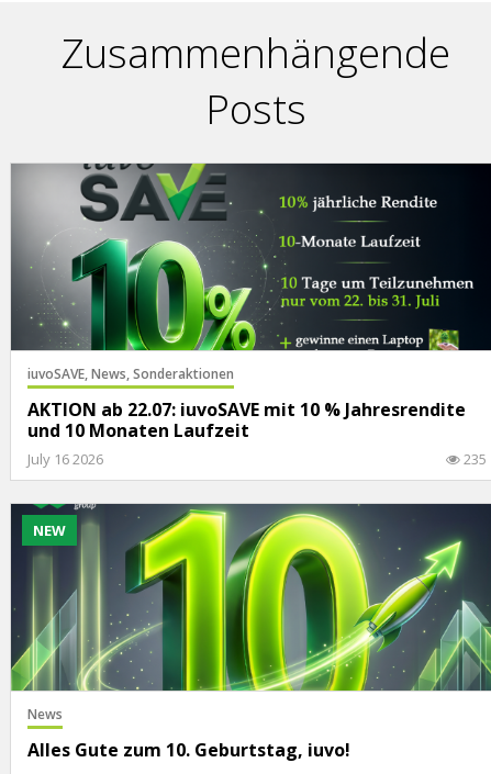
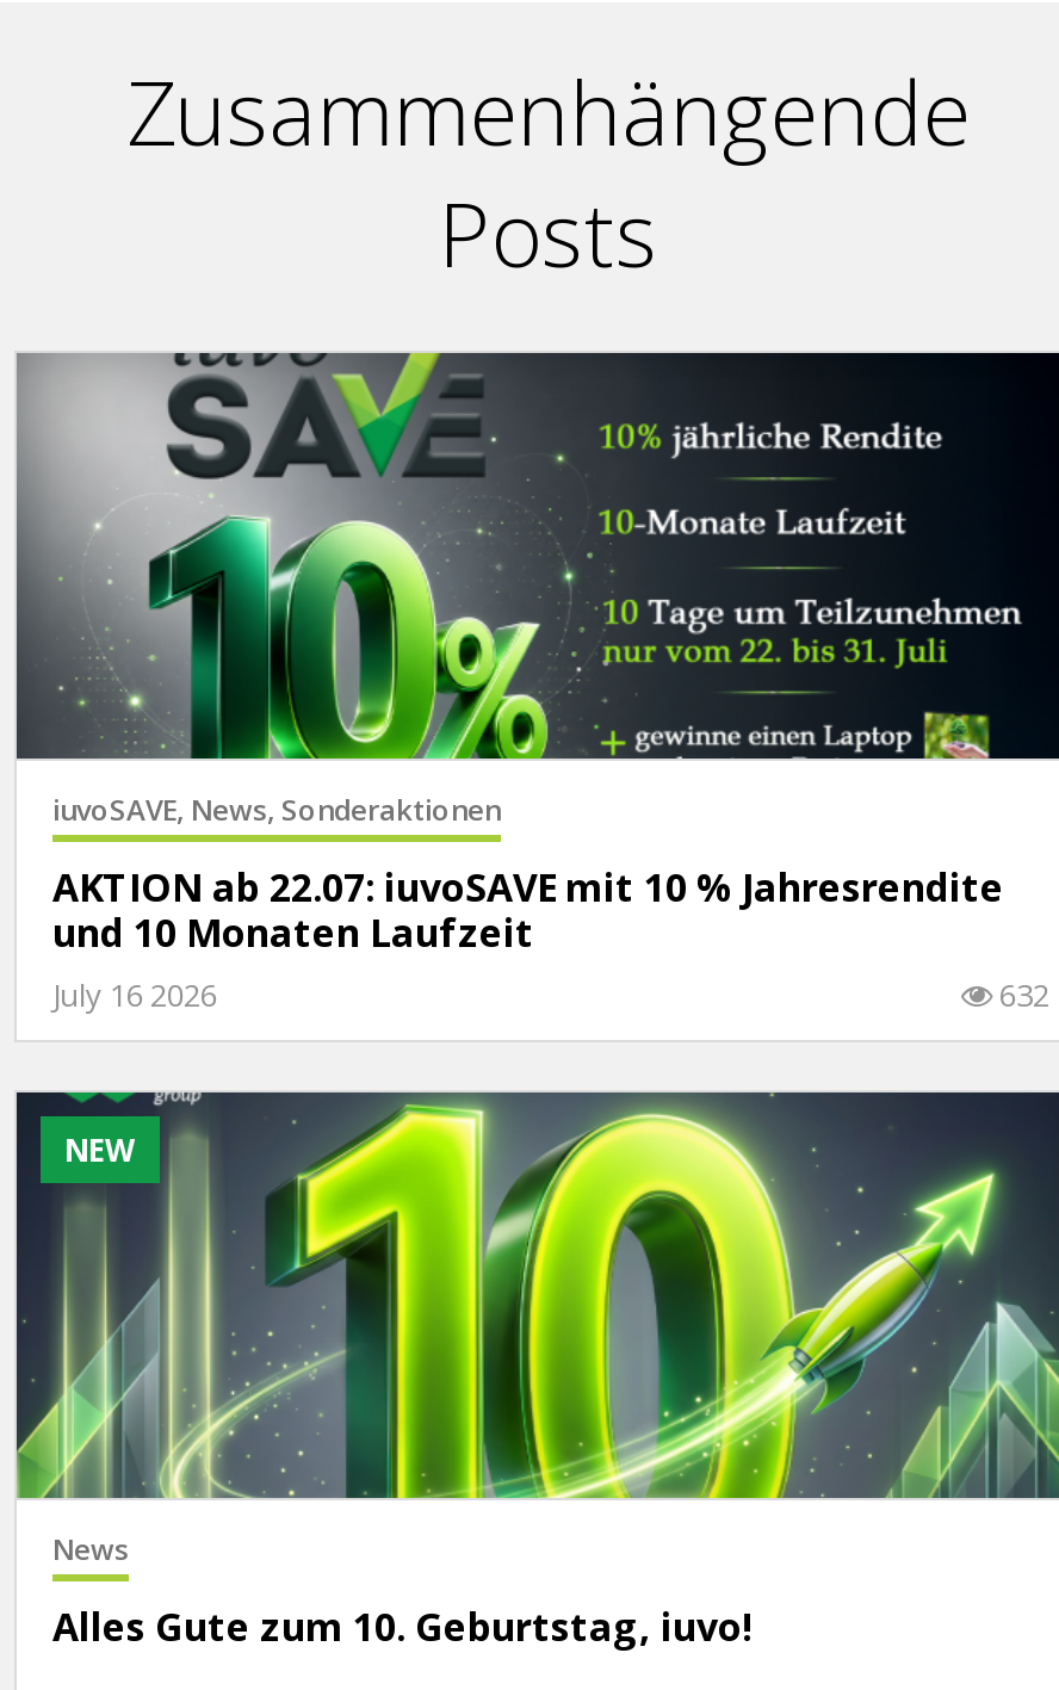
[460,449,487,469] 235 -> [992,973,1049,1016] 632

